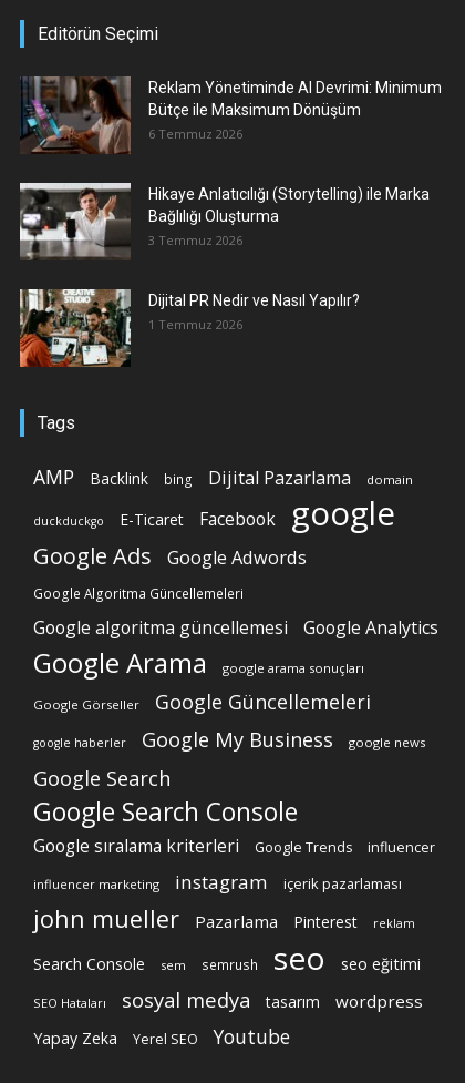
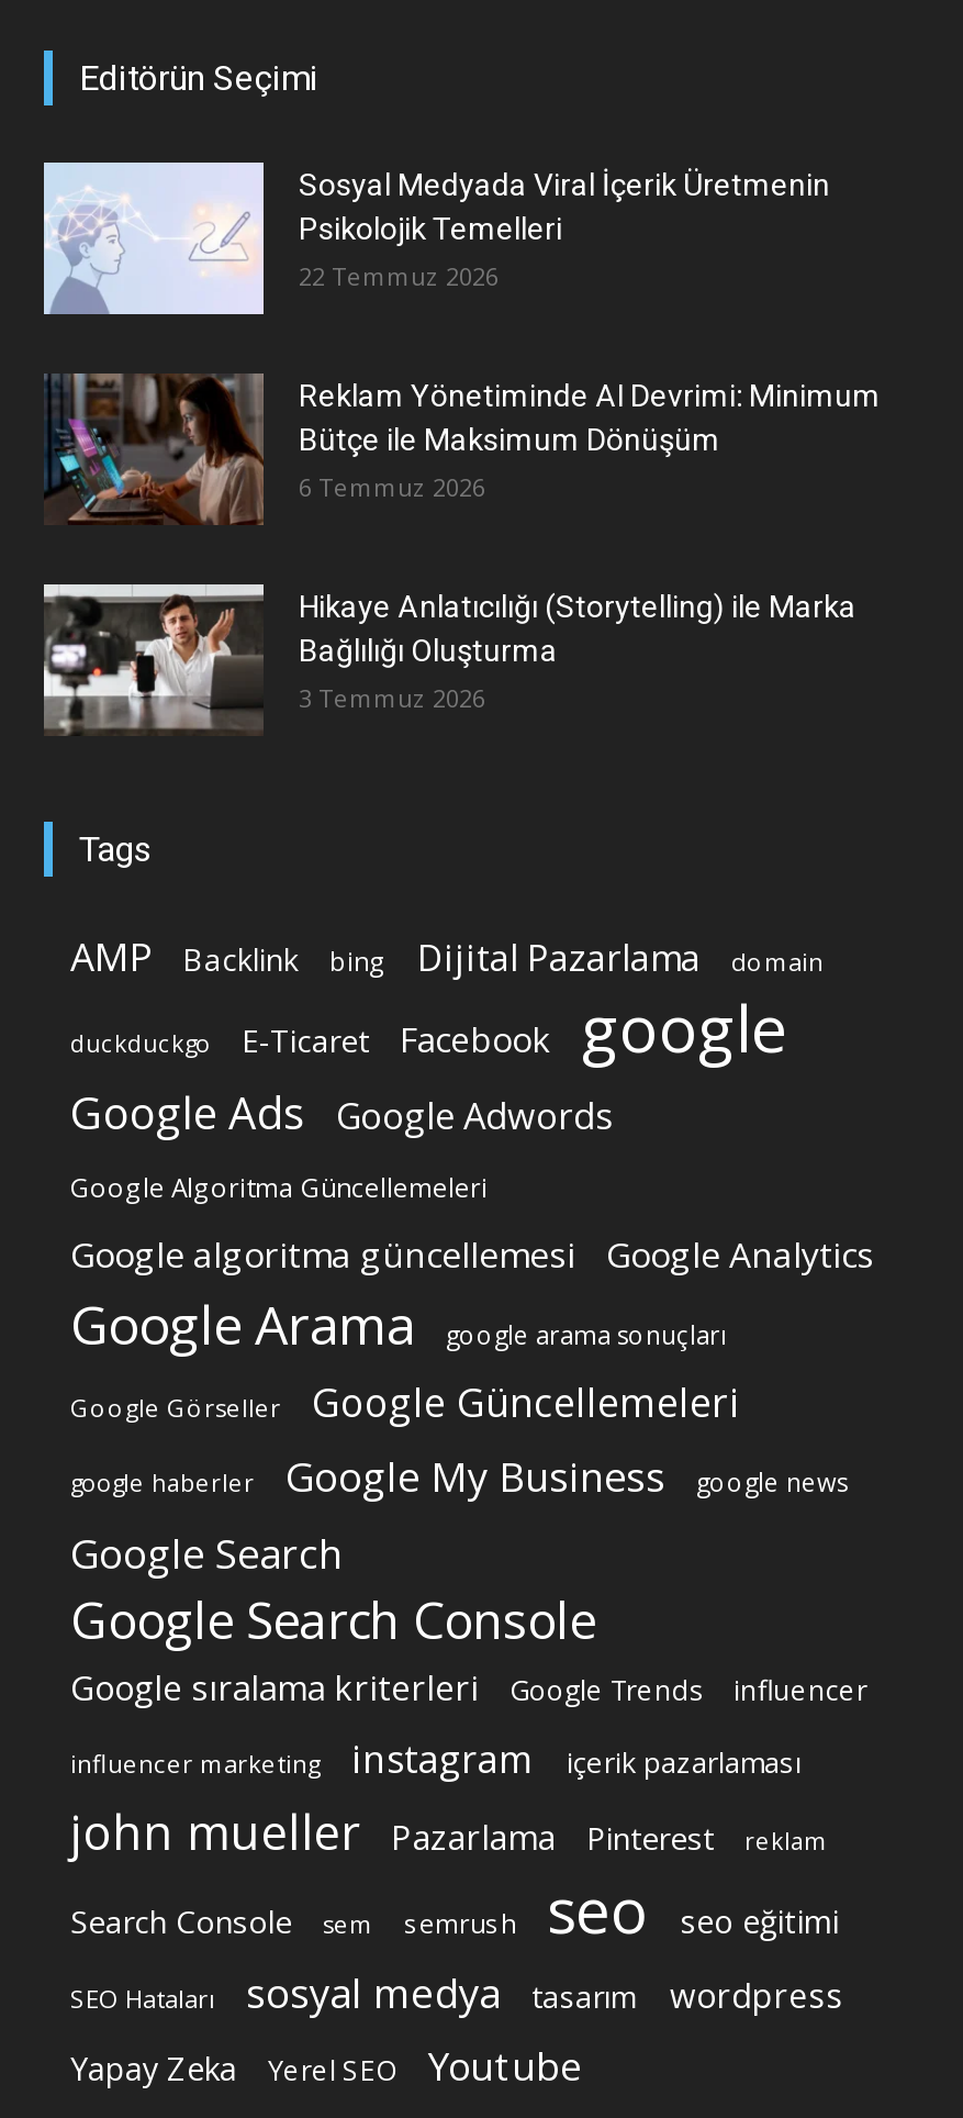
none -> [42,160,830,316] [image] | Sosyal Medyada Viral İçerik Üretmenin | Psikolojik Temelleri | 22 Temmuz 2026
moved [19,74,442,249] -> [42,369,881,715]: [image] | Reklam Yönetiminde AI Devrimi: Minimum | Bütçe ile Maksimum Dönüşüm | 6 Temmuz 2026 | Hikaye Anlatıcılığı (Storytelling) ile Marka | Bağlılığı Oluşturma | 3 Temmuz 2026
[19,288,360,368] [image] | Dijital PR Nedir ve Nasıl Yapılır? | 1 Temmuz 2026 -> none

